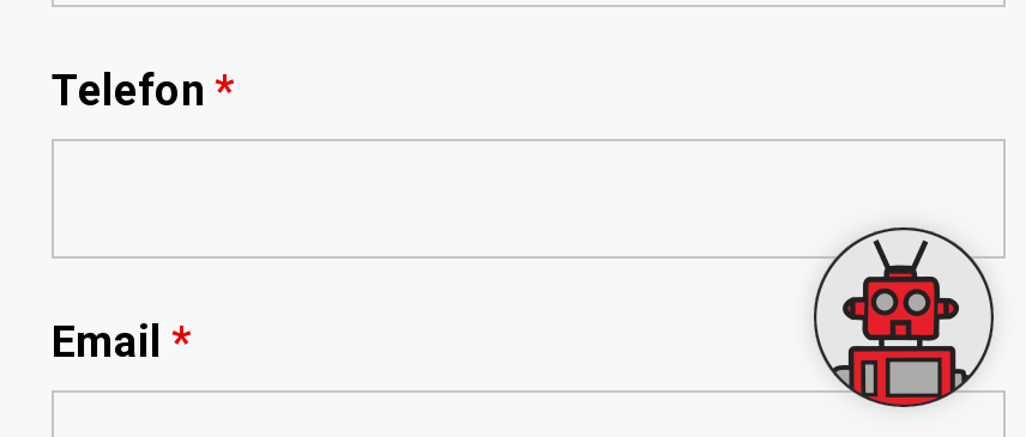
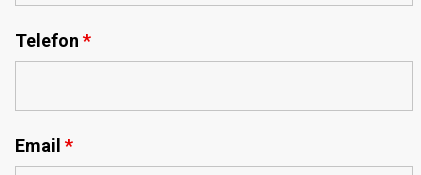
[811,225,996,409] [image] -> none

